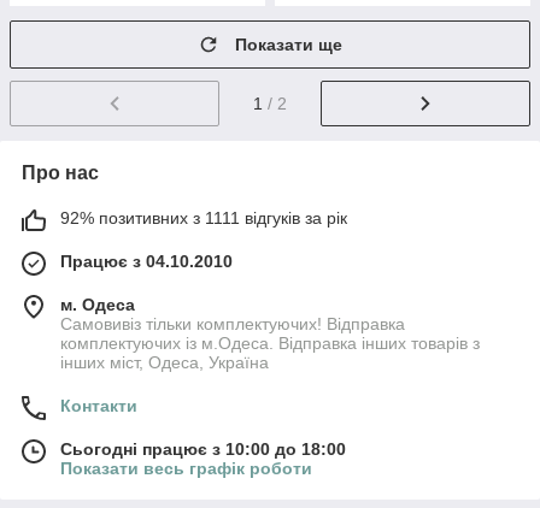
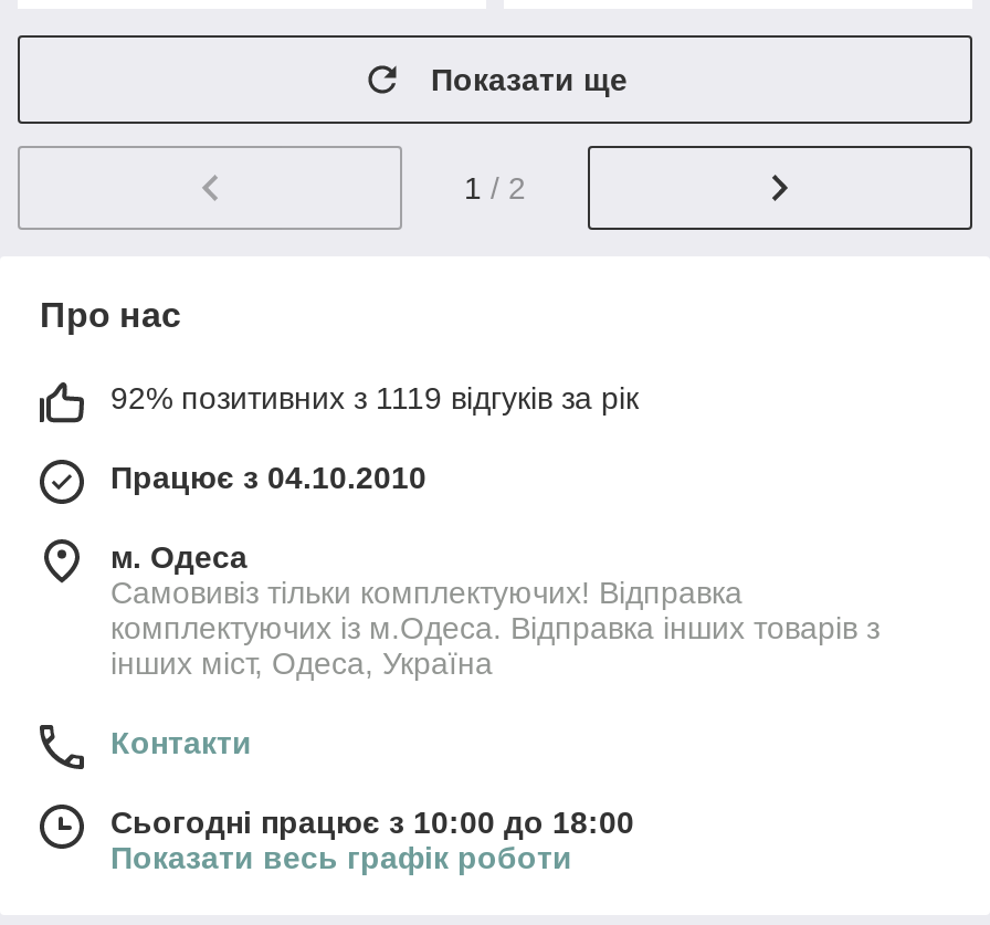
[60,208,347,228] 92% позитивних з 1111 відгуків за рік -> [110,380,639,416] 92% позитивних з 1119 відгуків за рік

